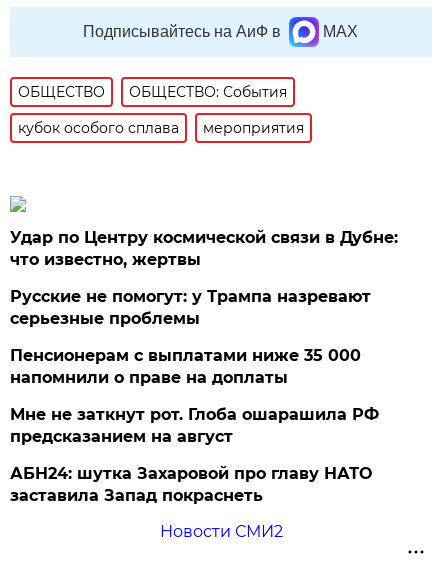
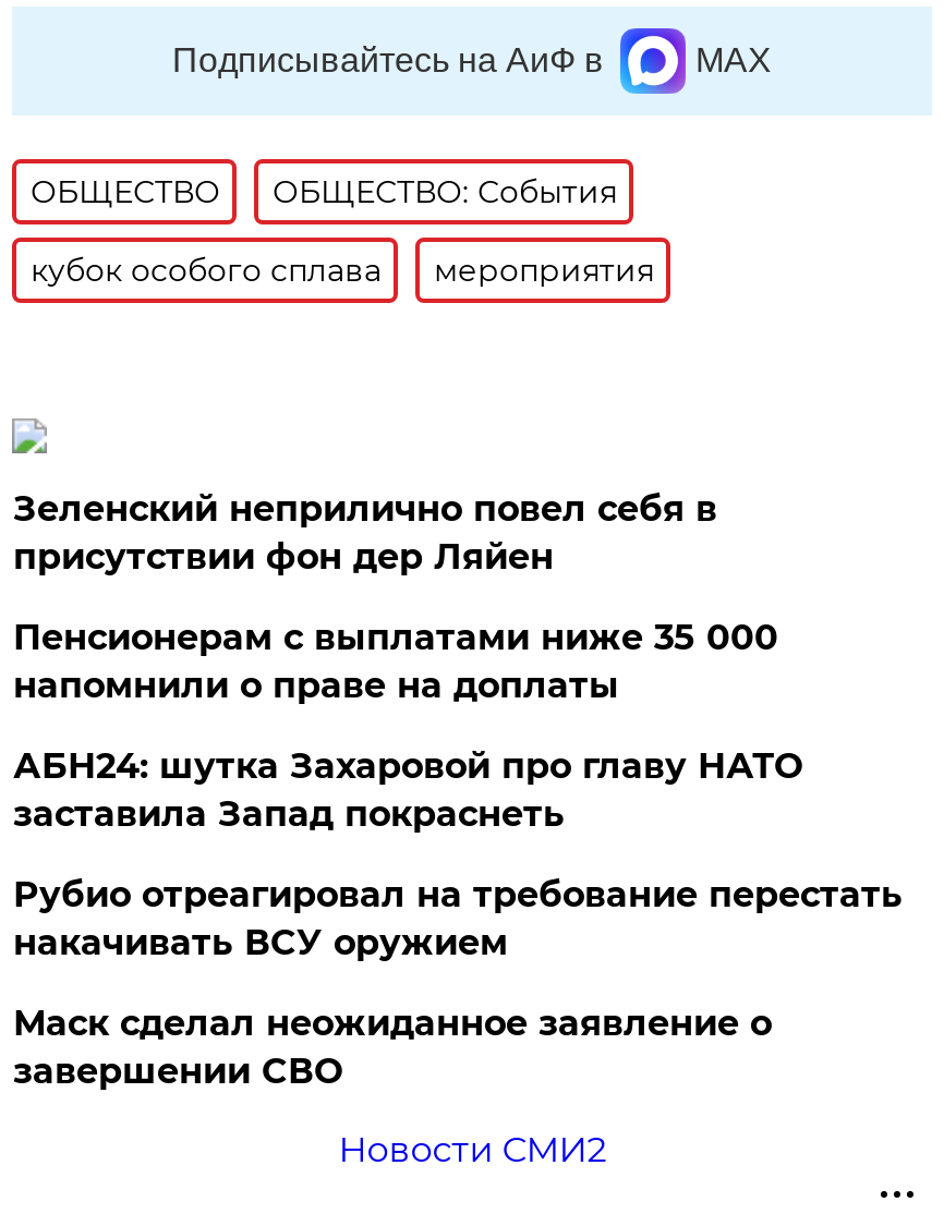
[10,228,398,328] Удар по Центру космической связи в Дубне: | что известно, жертвы | Русские не помогут: у Трампа назревают | серьезные проблемы -> [13,488,717,578] Зеленский неприлично повел cебя в | присутствии фон дер Ляйен
moved [10,346,361,387] -> [13,617,778,706]: Пенсионерам с выплатами ниже 35 000 | напомнили о праве на доплаты
[10,405,379,446] Мне не заткнут рот. Глоба ошарашила РФ | предсказанием на август -> none
moved [10,464,372,505] -> [13,745,802,835]: АБН24: шутка Захаровой про главу НАТО | заставила Запад покраснеть
none -> [13,874,902,1092] Рубио отреагировал на требование перестать | накачивать ВСУ оружием | Маск сделал неожиданное заявление о | завершении СВО

